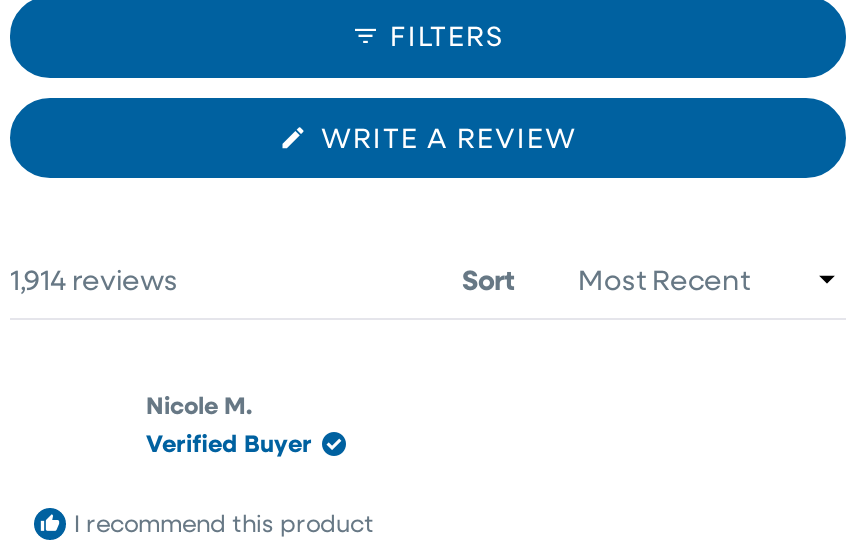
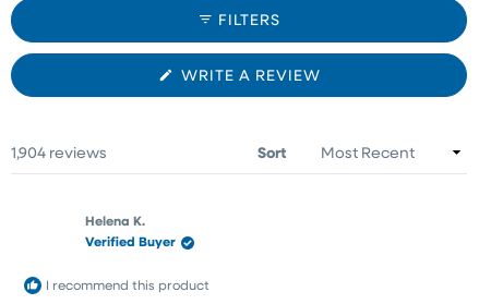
[10,261,178,299] 1,914 reviews -> [11,142,107,163] 1,904 reviews
[146,389,252,423] Nicole M. -> [85,212,145,230] Helena K.

